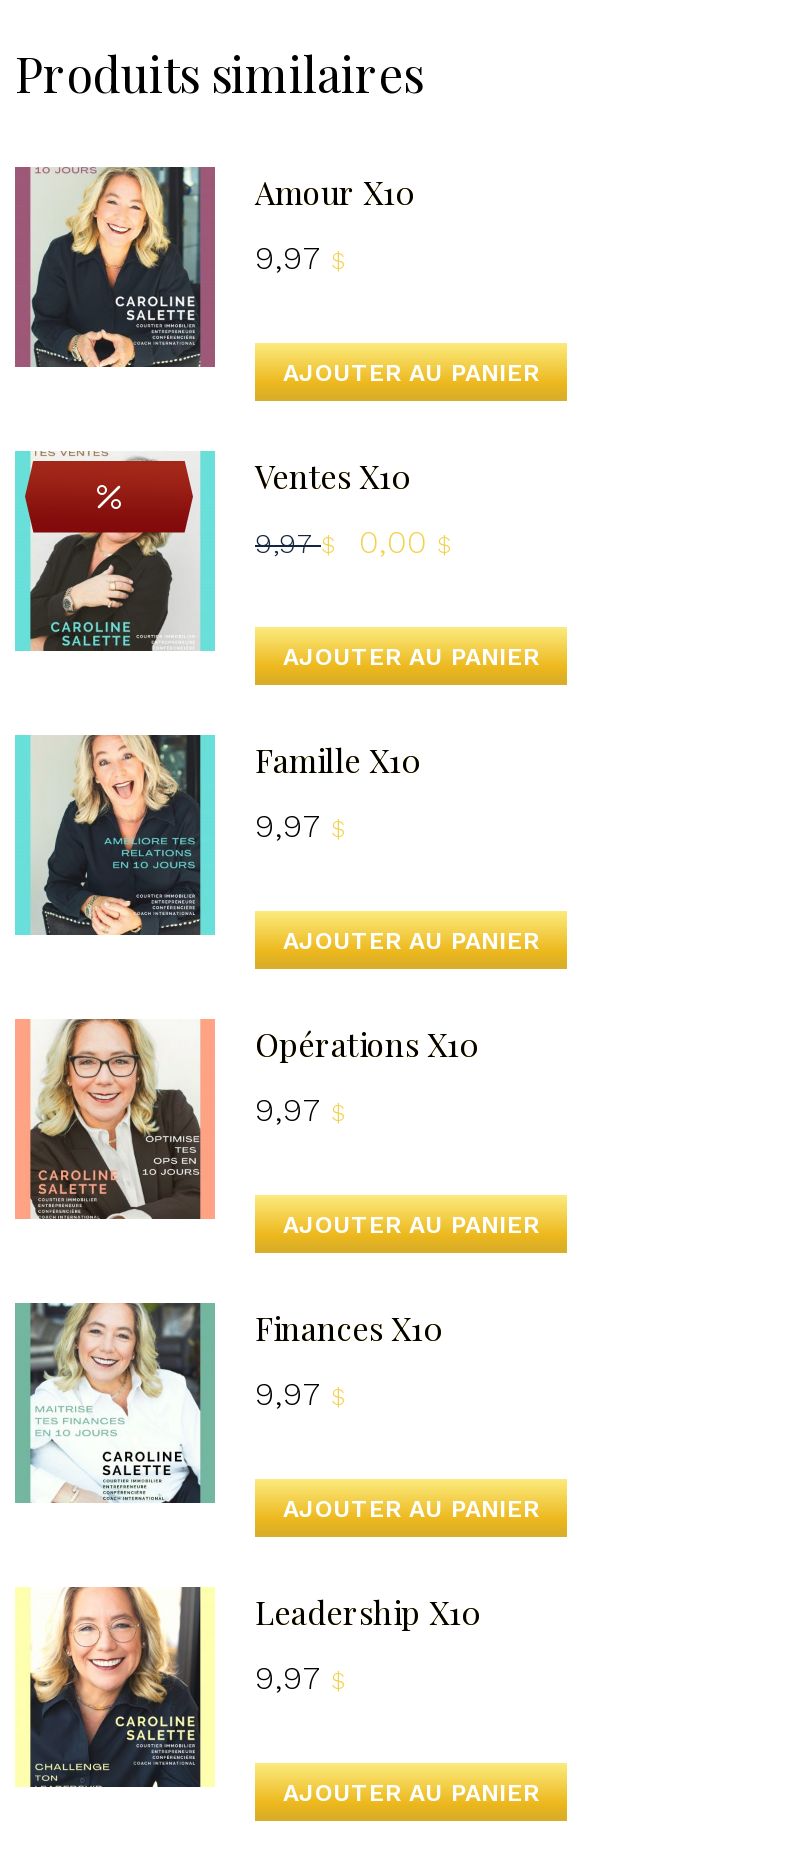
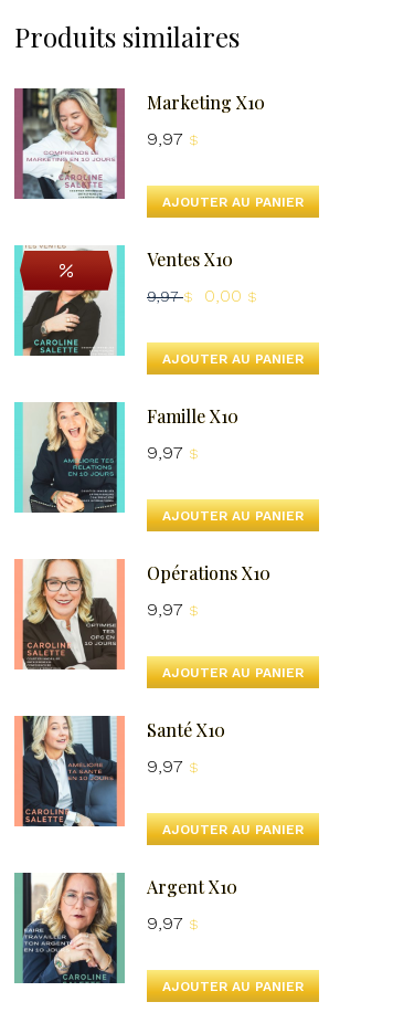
[29,165,415,369] [image] | Amour X10 -> [22,87,265,200] [image] | Marketing X10
[13,1301,443,1505] [image] | Finances X10 -> [13,715,225,827] [image] | Santé X10
[15,1585,481,1787] [image] | Leadership X10 -> [13,872,237,984] [image] | Argent X10

